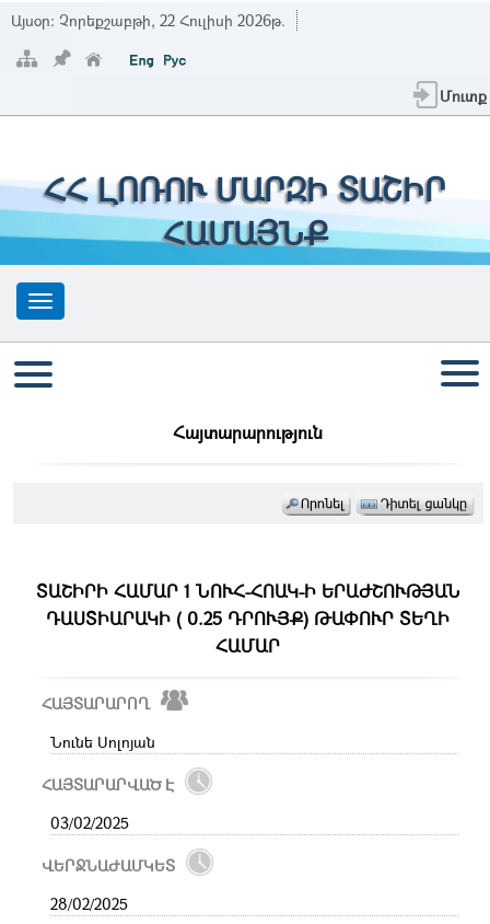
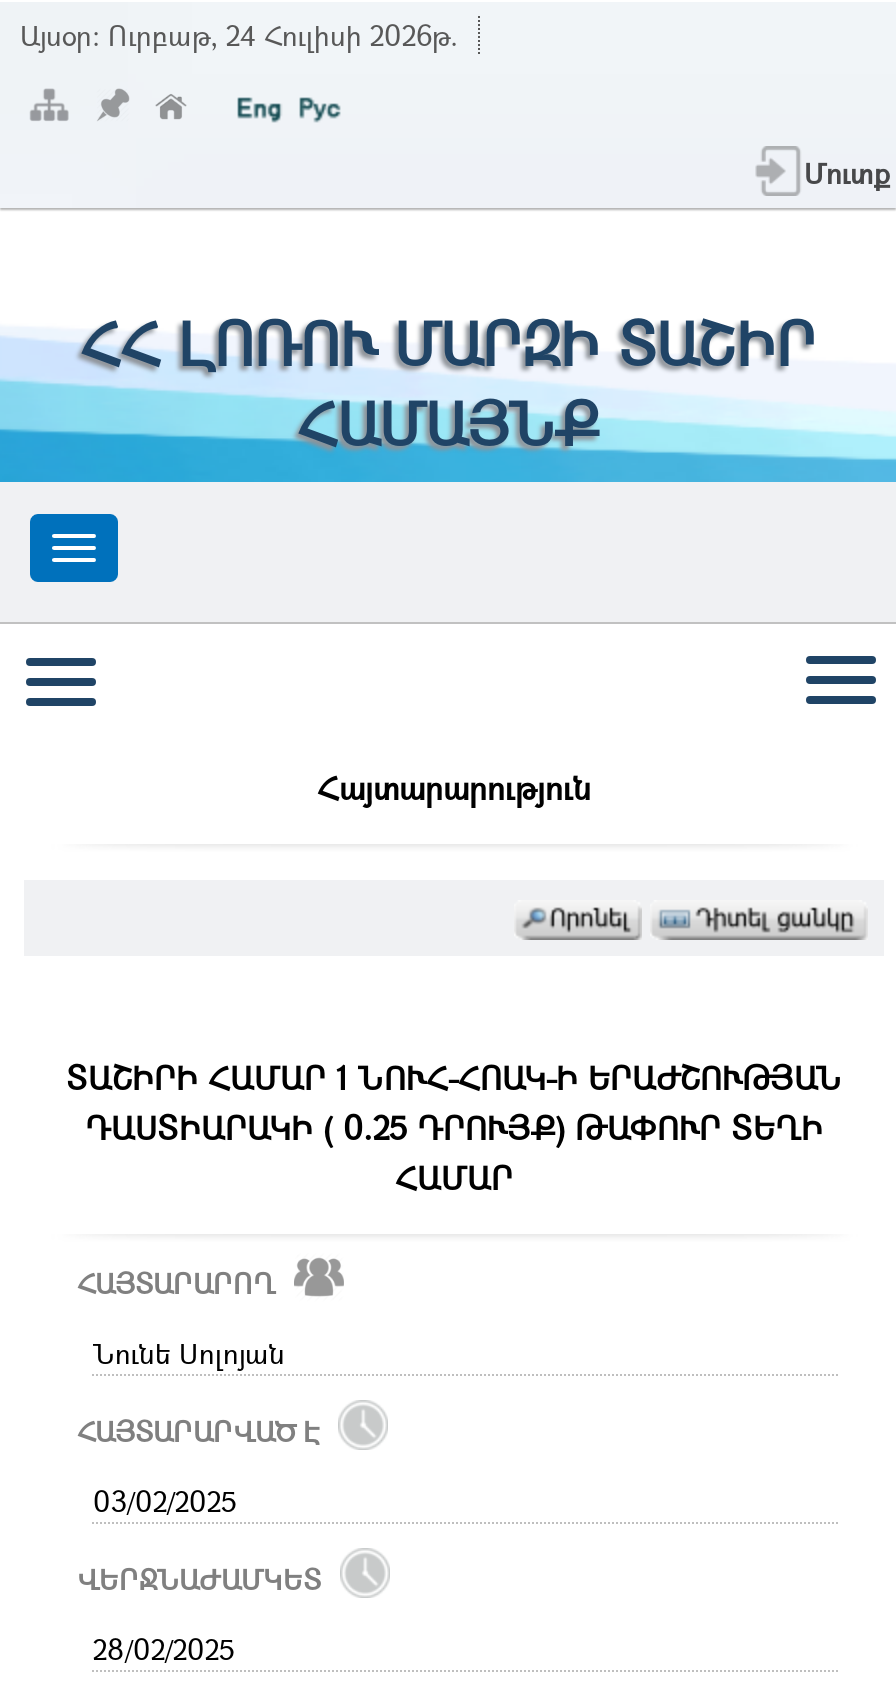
[11,10,285,31] Այսօր: Չորեքշաբթի, 22 Հուլիսի 2026թ. -> [20,16,458,54] Այսօր: Ուրբաթ, 24 Հուլիսի 2026թ.

